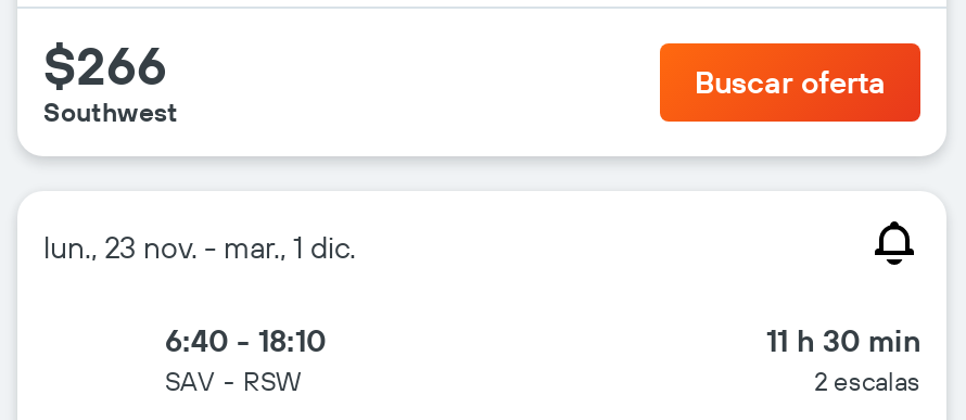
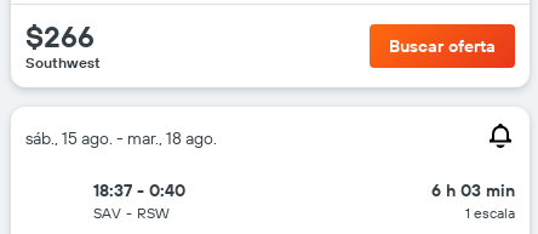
[43,228,356,267] lun., 23 nov. - mar., 1 dic. -> [25,127,217,149] sáb., 15 ago. - mar., 18 ago.
[165,321,326,360] 6:40 - 18:10 -> [93,179,185,201] 18:37 - 0:40
[766,321,920,397] 11 h 30 min | 2 escalas -> [431,179,515,222] 6 h 03 min | 1 escala

